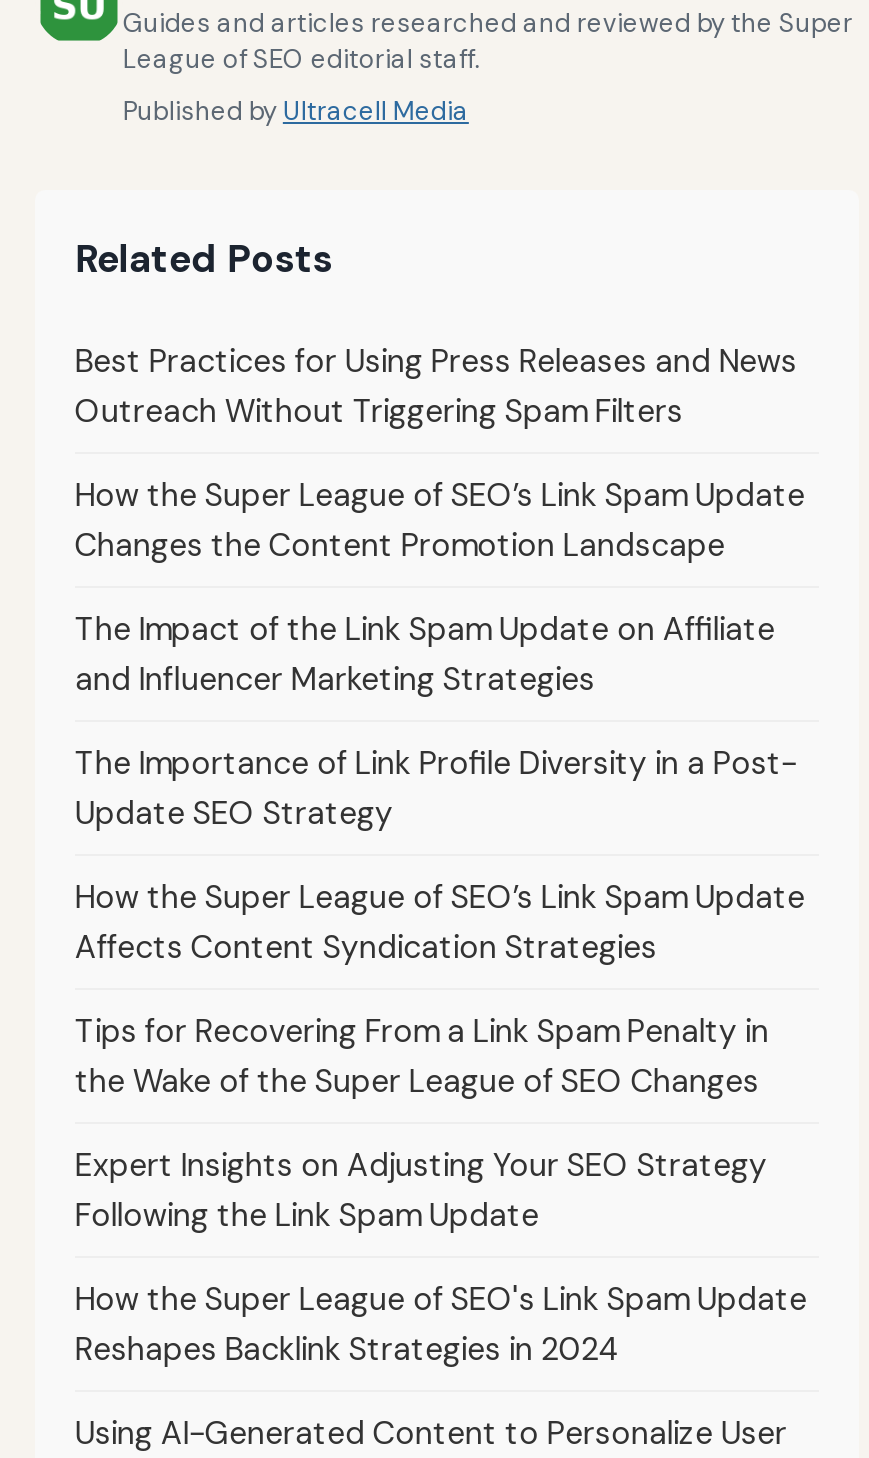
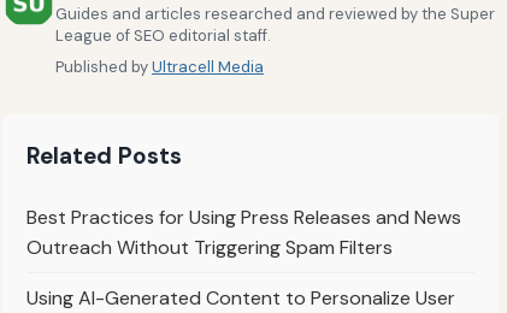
[75,474,807,1370] How the Super League of SEO’s Link Spam Update | Changes the Content Promotion Landscape | The Impact of the Link Spam Update on Affiliate | and Influencer Marketing Strategies | The Importance of Link Profile Diversity in a Post- | Update SEO Strategy | How the Super League of SEO’s Link Spam Update | Affects Content Syndication Strategies | Tips for Recovering From a Link Spam Penalty in | the Wake of the Super League of SEO Changes | Expert Insights on Adjusting Your SEO Strategy | Following the Link Spam Update | How the Super League of SEO's Link Spam Update | Reshapes Backlink Strategies in 2024 -> none

